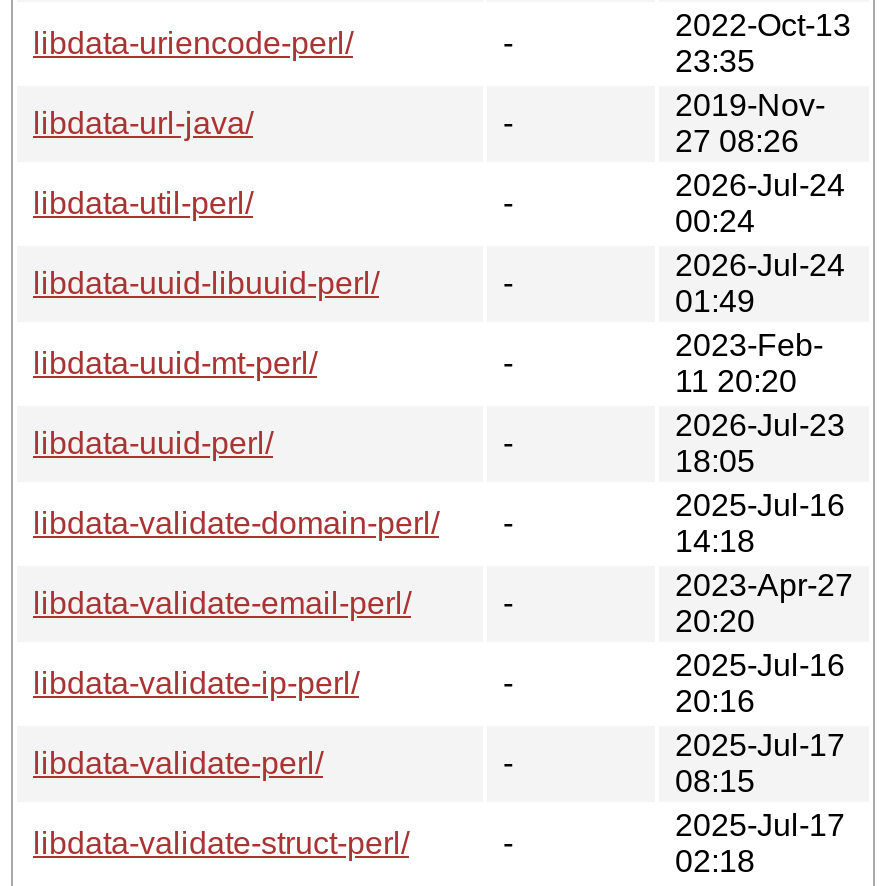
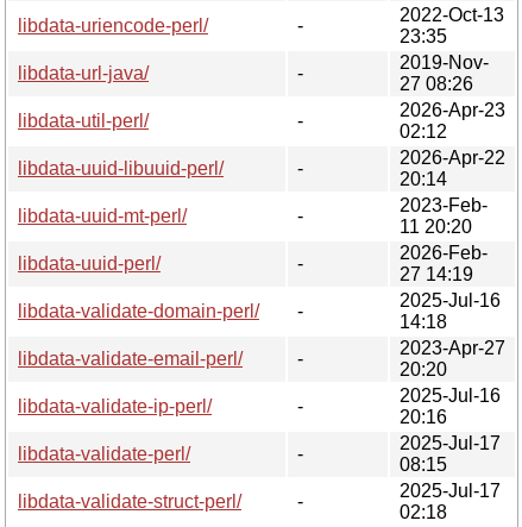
[675,168,845,238] 2026-Jul-24 | 00:24 -> [400,100,505,141] 2026-Apr-23 | 02:12
[675,248,845,318] 2026-Jul-24 | 01:49 -> [400,147,505,189] 2026-Apr-22 | 20:14
[675,408,845,478] 2026-Jul-23 | 18:05 -> [400,243,488,284] 2026-Feb- | 27 14:19

